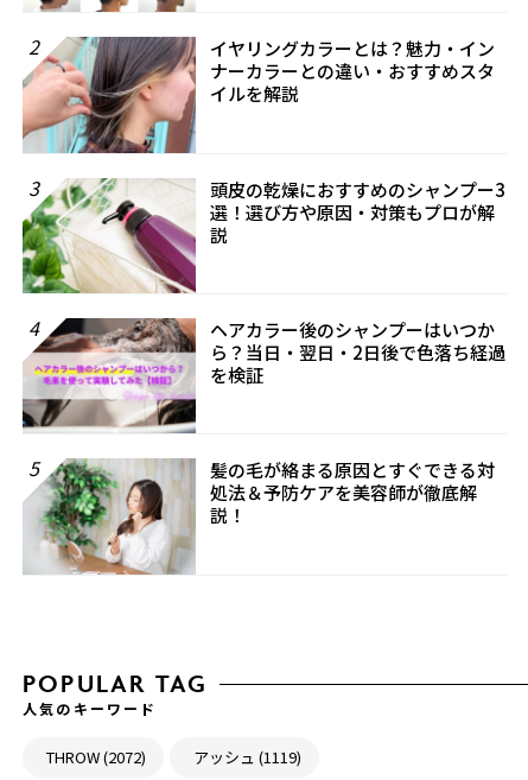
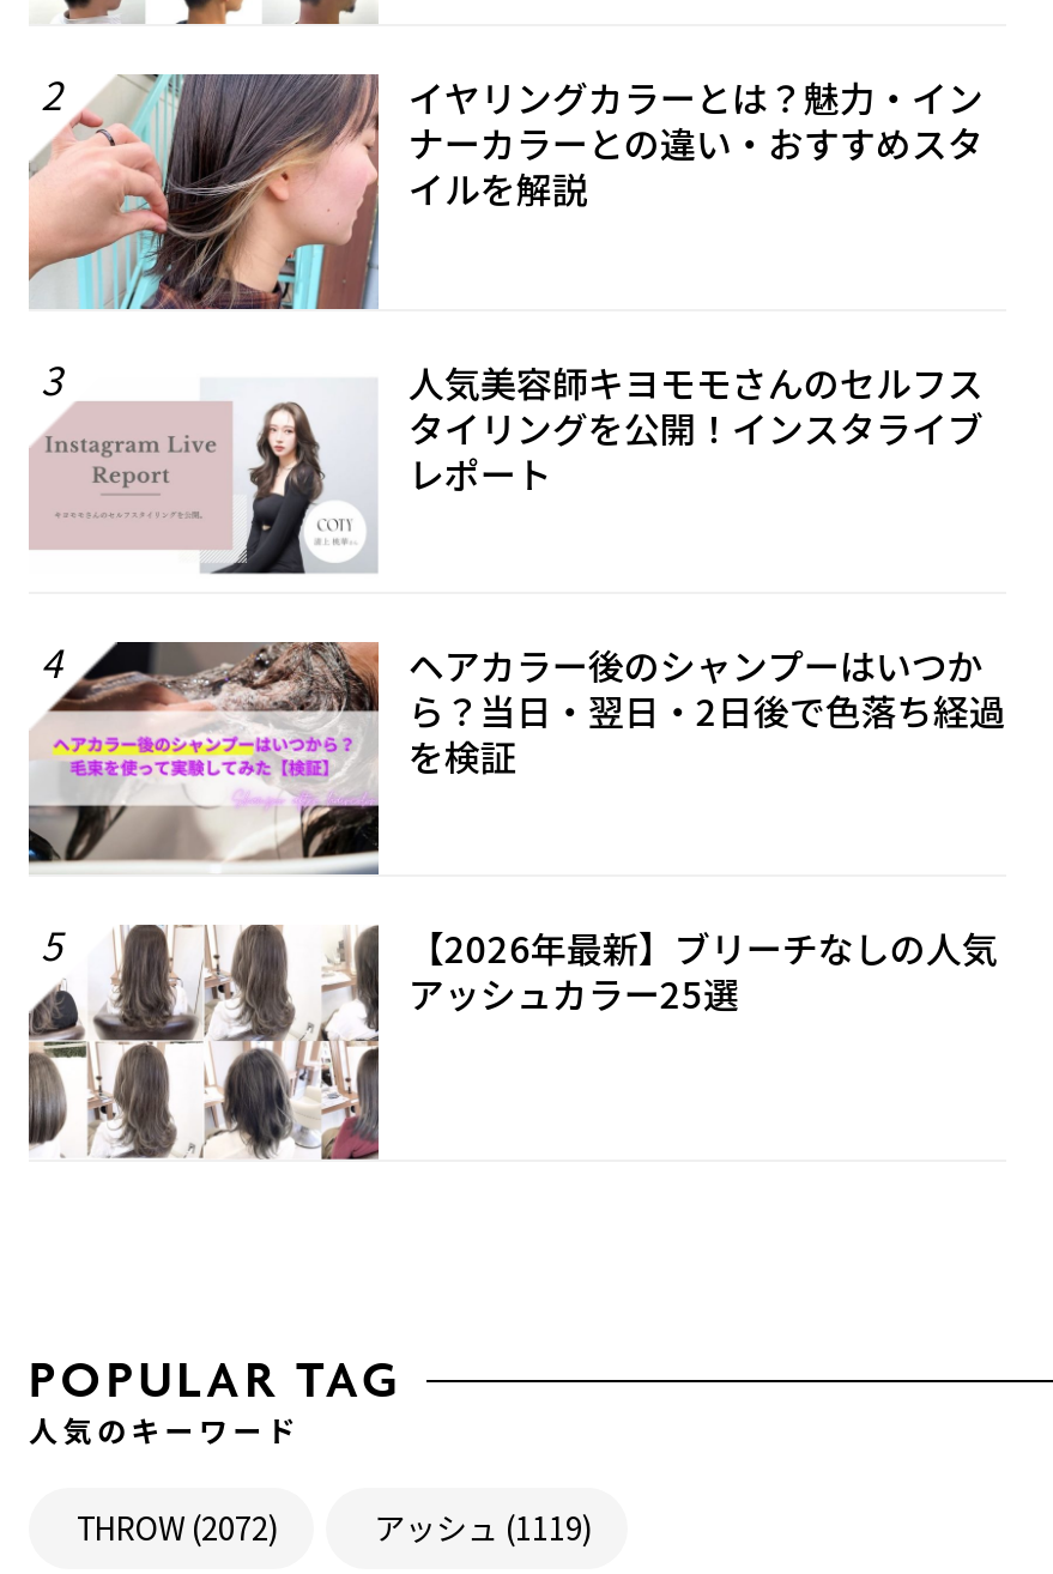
[21,176,506,294] [image] | 頭皮の乾燥におすすめのシャンプー3 | 選！選び方や原因・対策もプロが解 | 説 -> [29,356,983,592] [image] | 人気美容師キヨモモさんのセルフス | タイリングを公開！インスタライブ | レポート
[23,457,495,576] [image] | 髪の毛が絡まる原因とすぐできる対 | 処法＆予防ケアを美容師が徹底解 | 説！ -> [26,923,998,1160] [image] | 【2026年最新】ブリーチなしの人気 | アッシュカラー25選

